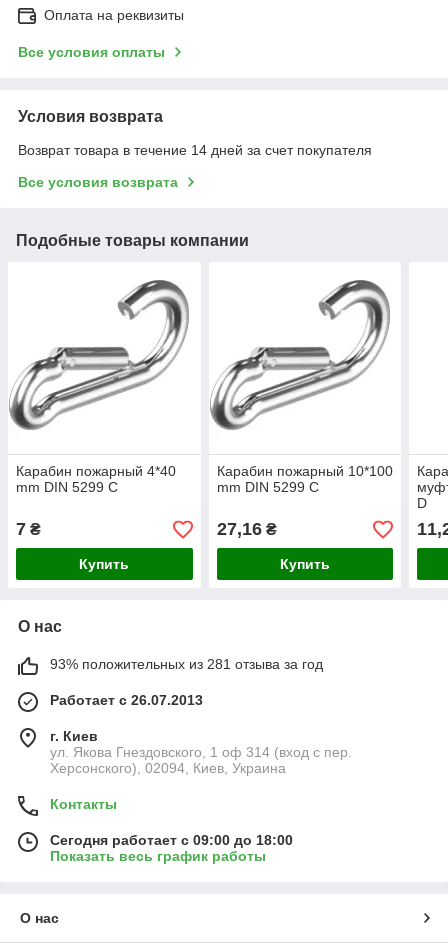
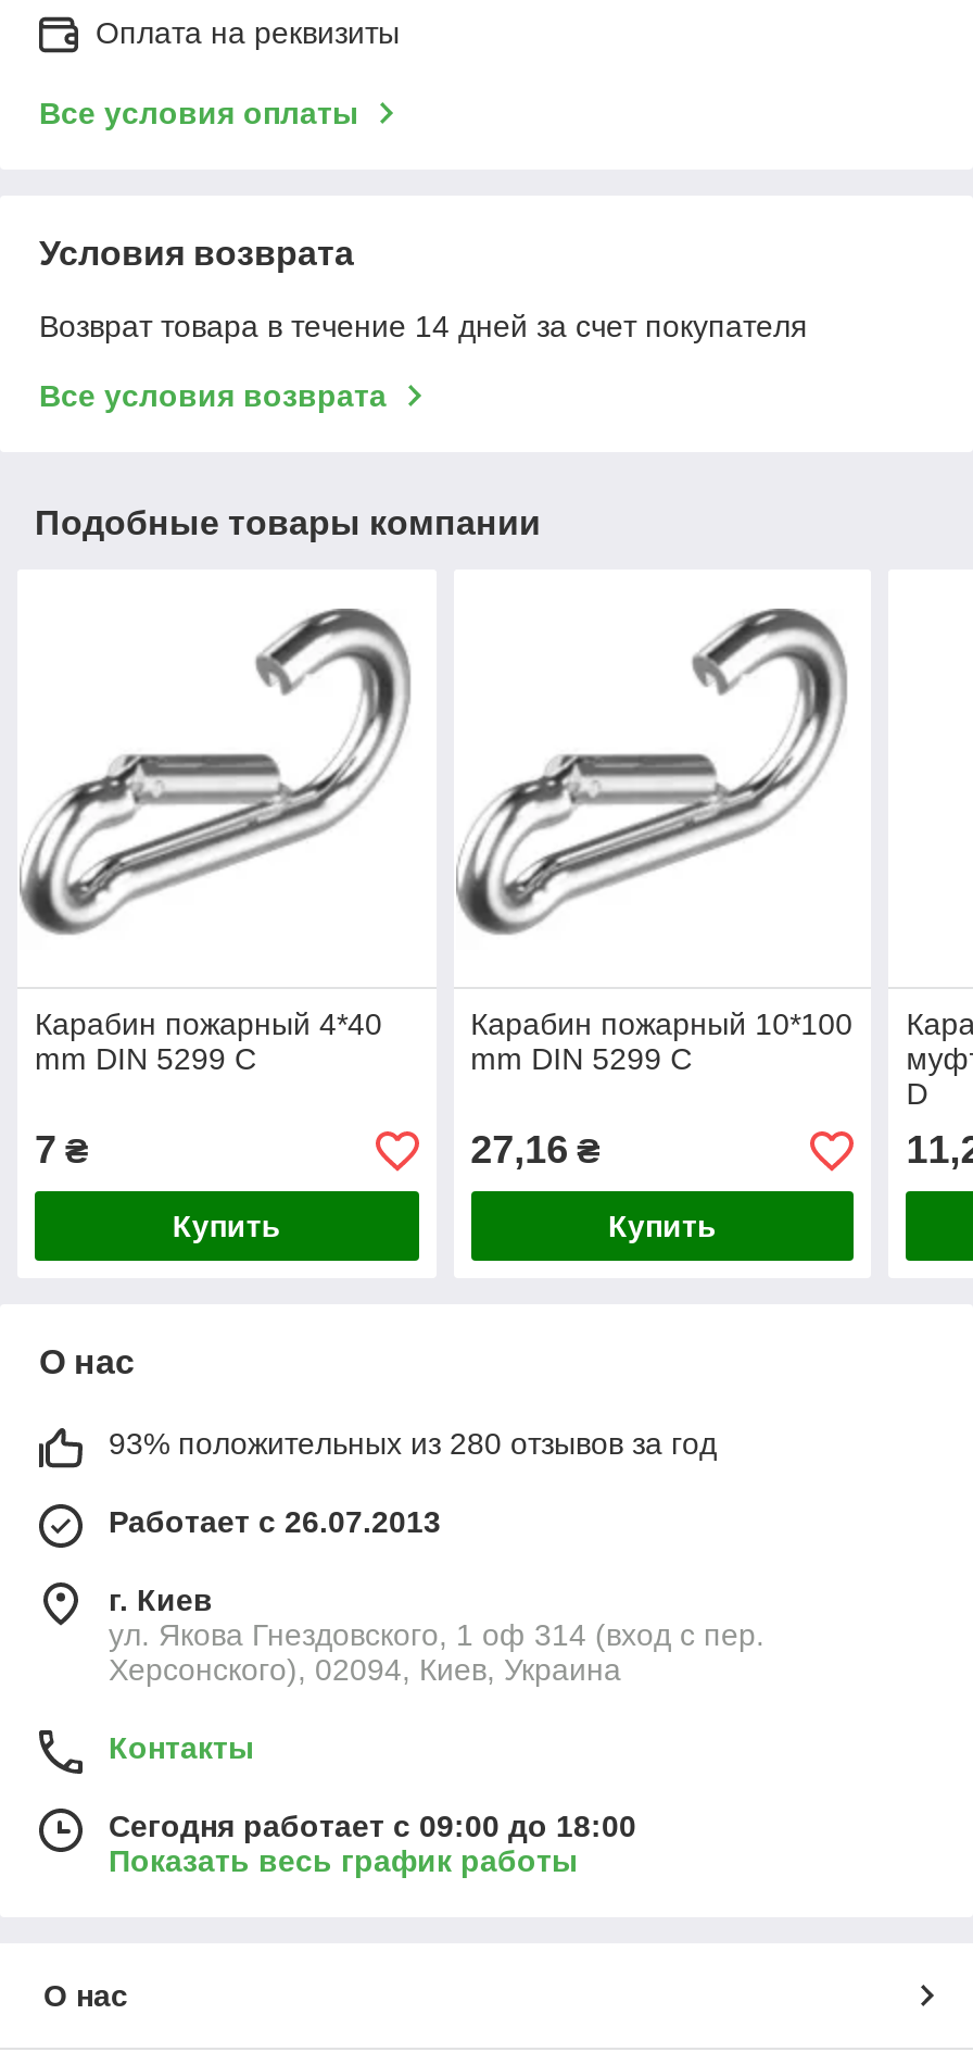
[50,656,323,672] 93% положительных из 281 отзыва за год -> [109,1427,717,1462] 93% положительных из 280 отзывов за год

